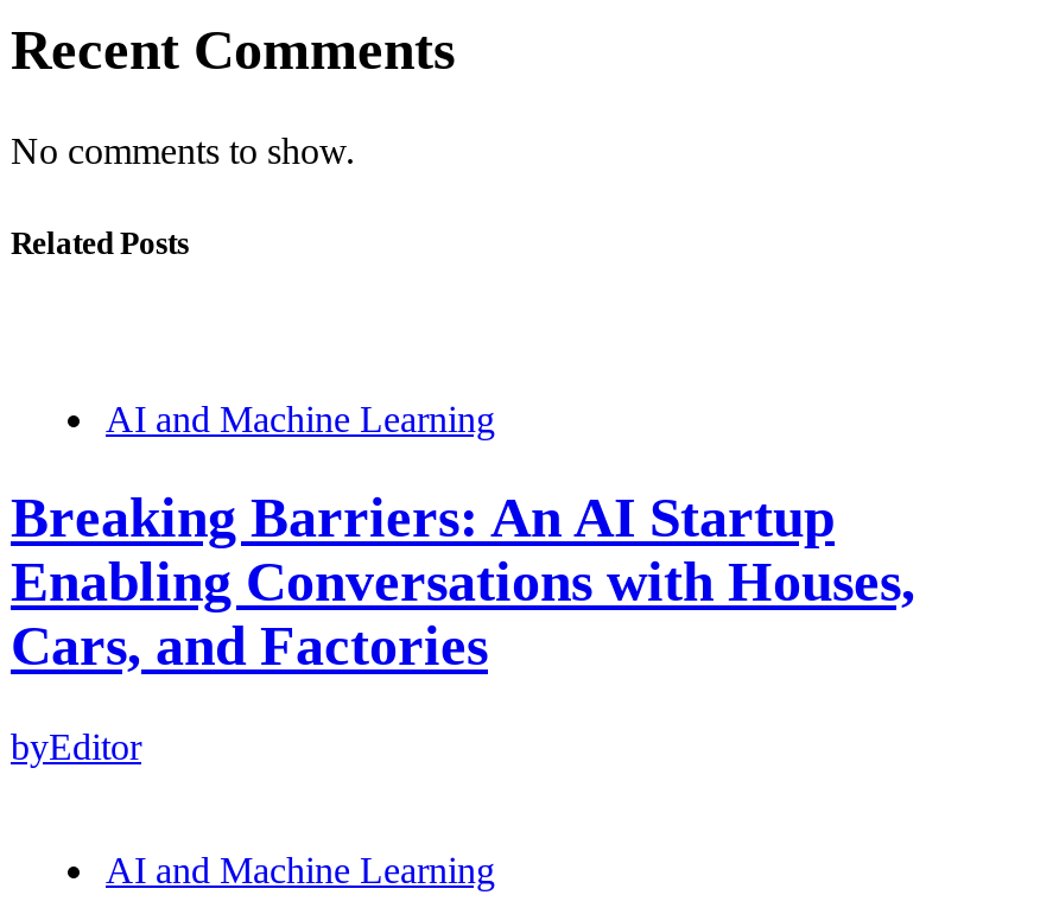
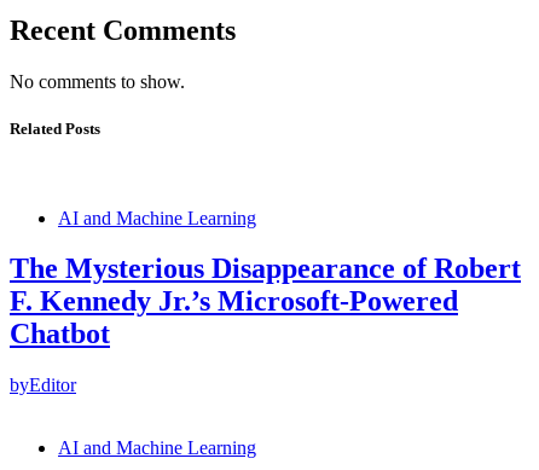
[11,488,915,678] Breaking Barriers: An AI Startup | Enabling Conversations with Houses, | Cars, and Factories -> [10,253,521,350] The Mysterious Disappearance of Robert | F. Kennedy Jr.’s Microsoft-Powered | Chatbot

